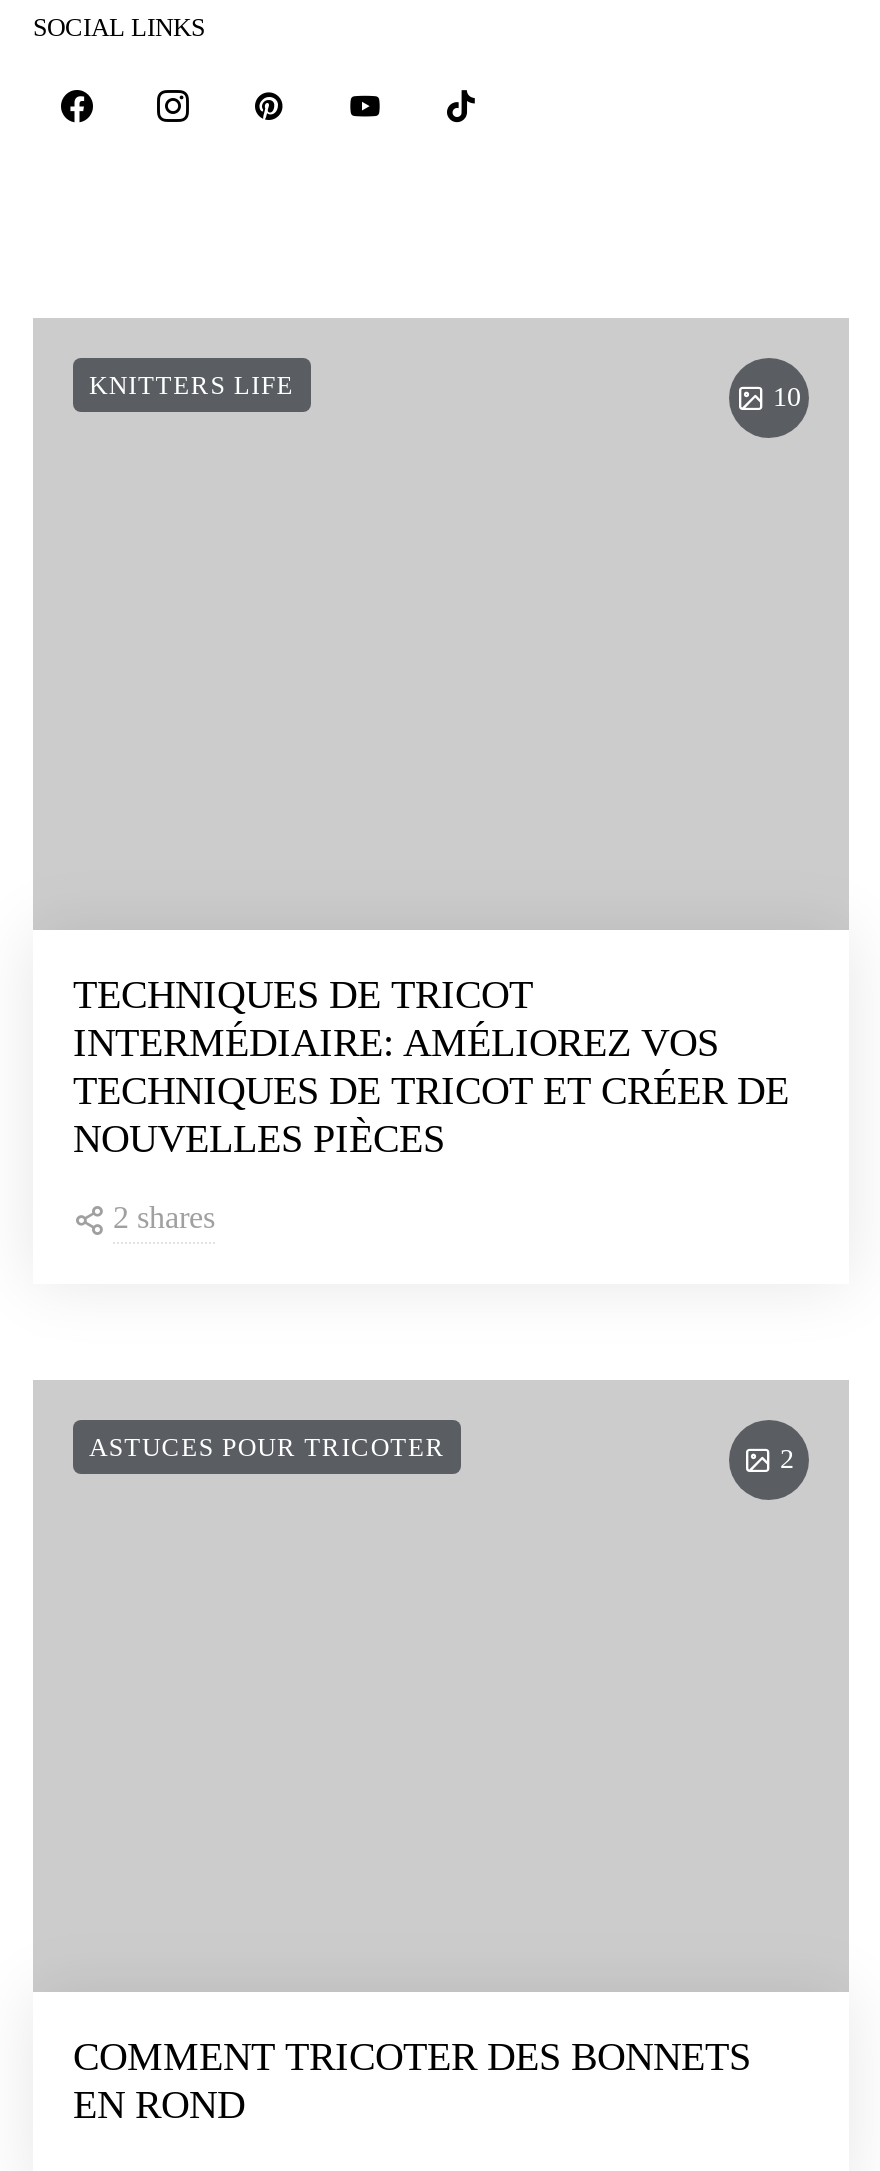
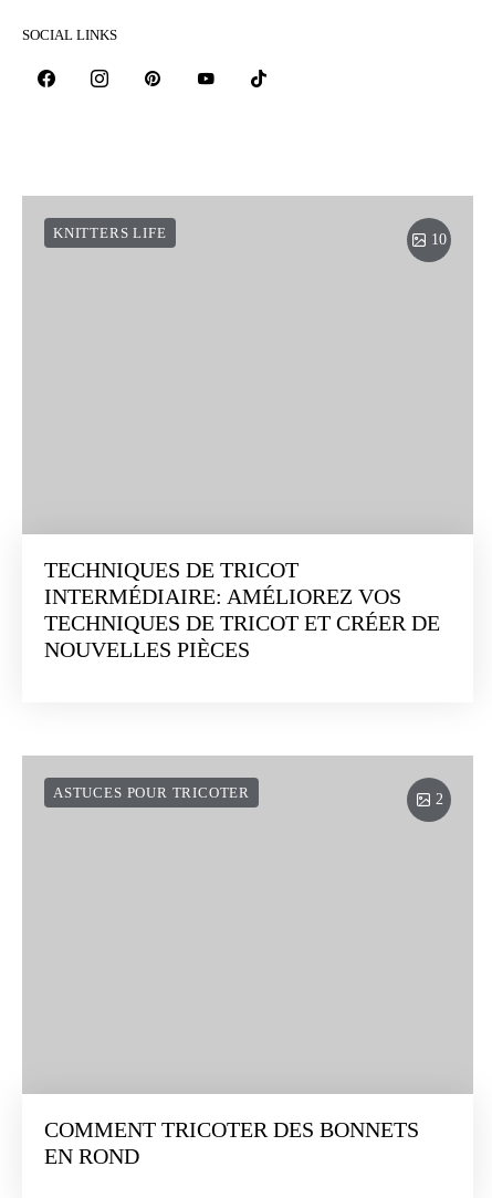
[113,1200,215,1234] 2 shares -> none

